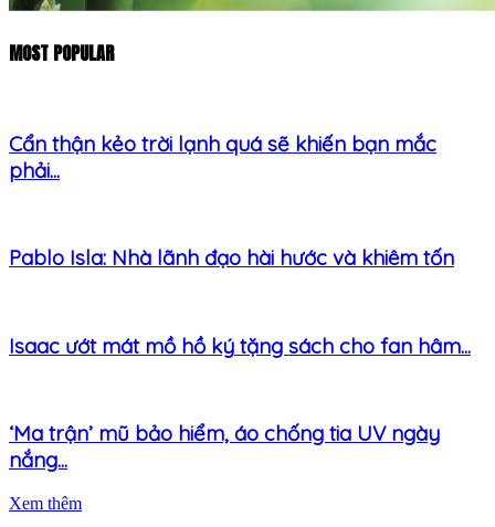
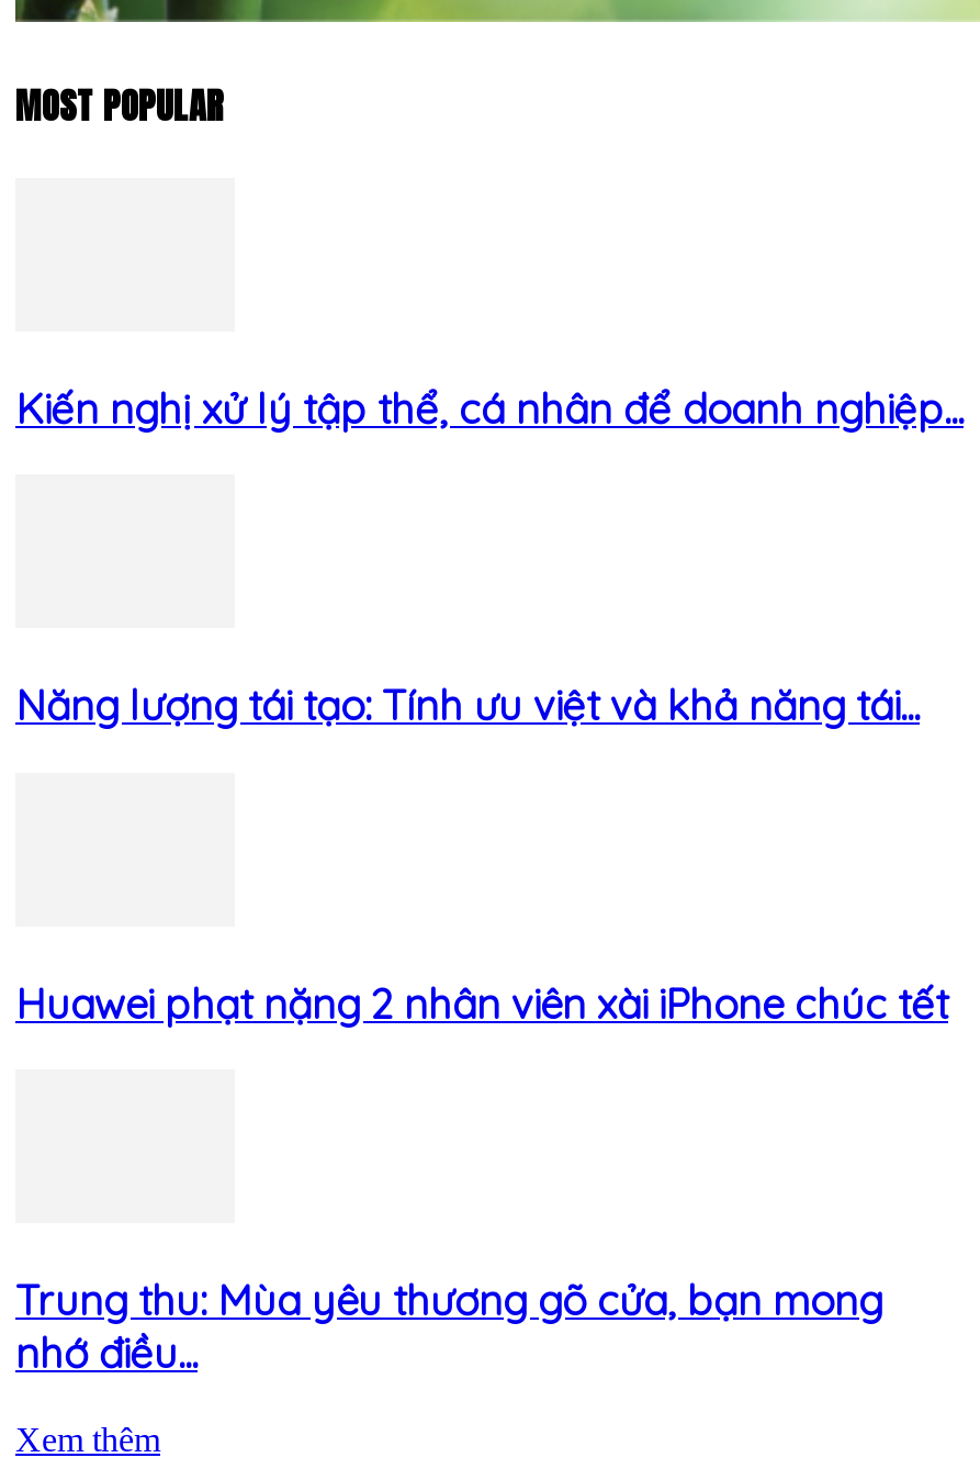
[9,130,436,183] Cẩn thận kẻo trời lạnh quá sẽ khiến bạn mắc | phải... -> [15,381,964,434] Kiến nghị xử lý tập thể, cá nhân để doanh nghiệp...
[9,244,454,271] Pablo Isla: Nhà lãnh đạo hài hước và khiêm tốn -> [15,679,920,731] Năng lượng tái tạo: Tính ưu việt và khả năng tái...
[9,332,471,359] Isaac ướt mát mồ hồ ký tặng sách cho fan hâm... -> [15,976,948,1029] Huawei phạt nặng 2 nhân viên xài iPhone chúc tết
[9,420,440,473] ‘Ma trận’ mũ bảo hiểm, áo chống tia UV ngày | nắng... -> [15,1274,882,1379] Trung thu: Mùa yêu thương gõ cửa, bạn mong | nhớ điều...

